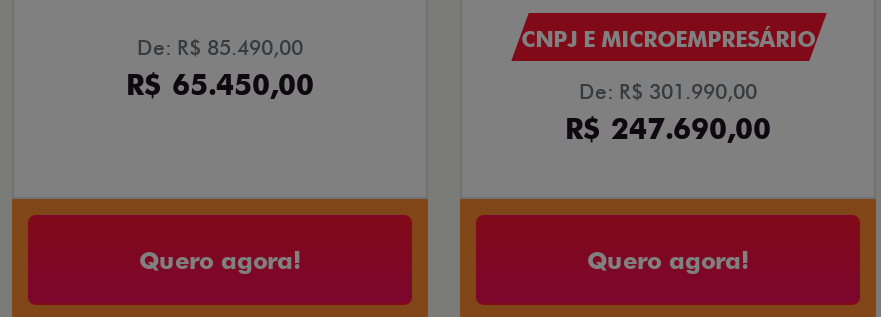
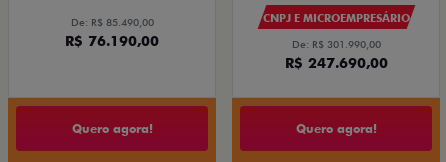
[126,68,314,102] R$ 65.450,00 -> [65,32,159,49] R$ 76.190,00

